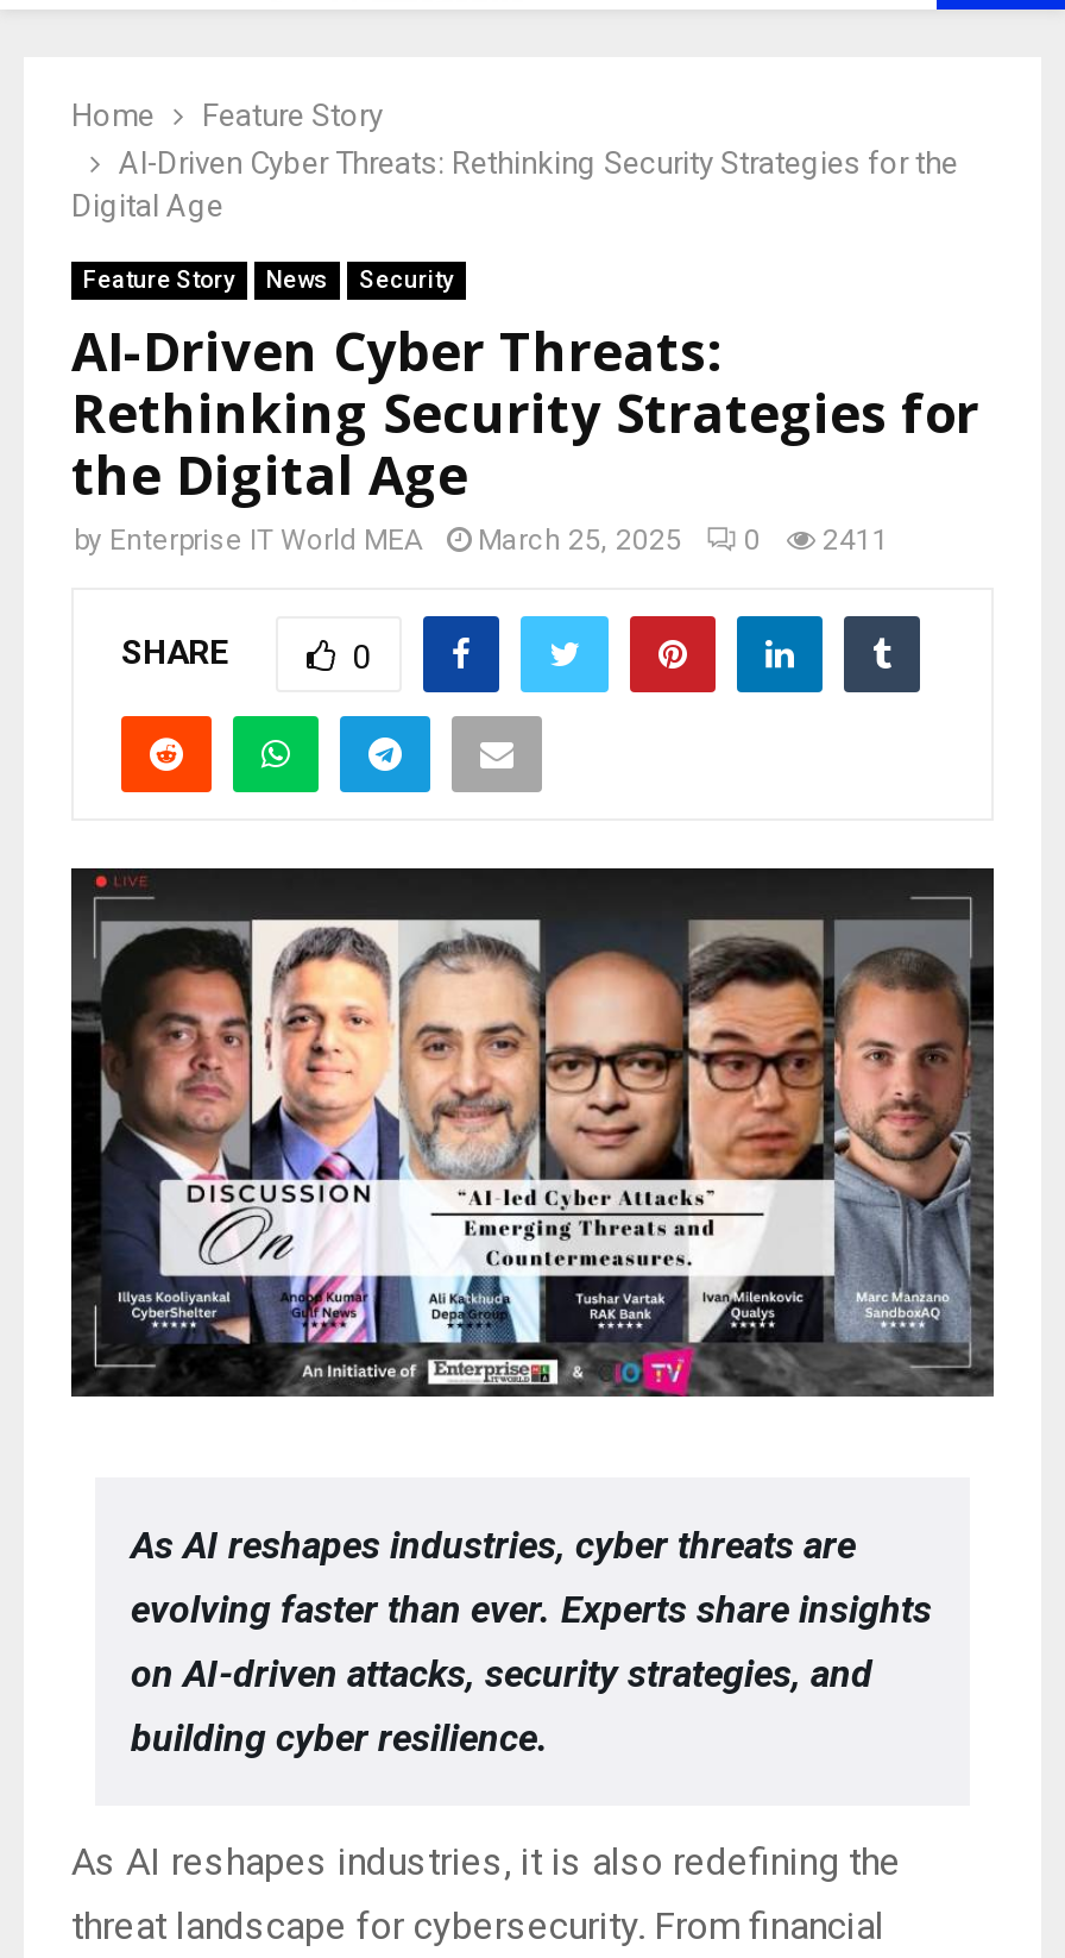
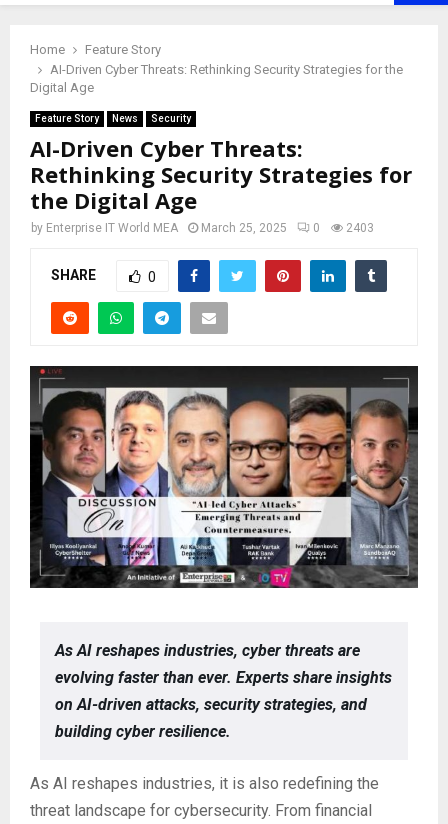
[74,523,889,557] by Enterprise IT World MEA March 25, 2025 0 2411 -> [31,221,374,235] by Enterprise IT World MEA March 25, 2025 0 2403

